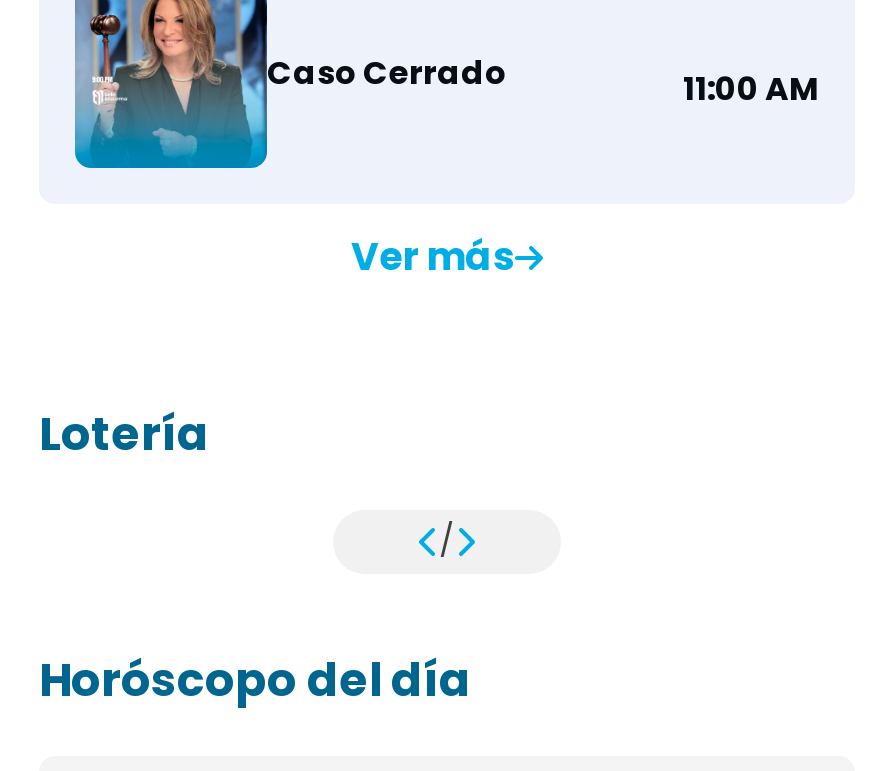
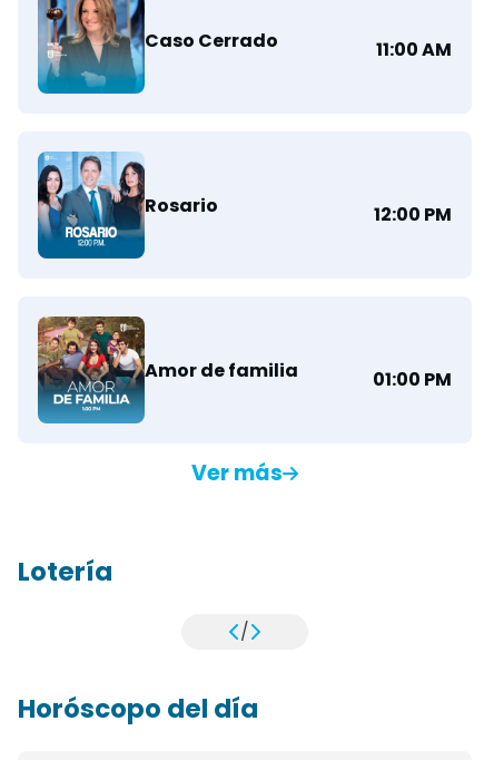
none -> [37,150,452,261] [image] | Rosario | 12:00 PM
none -> [37,315,452,423] [image] | Amor de familia | 01:00 PM

